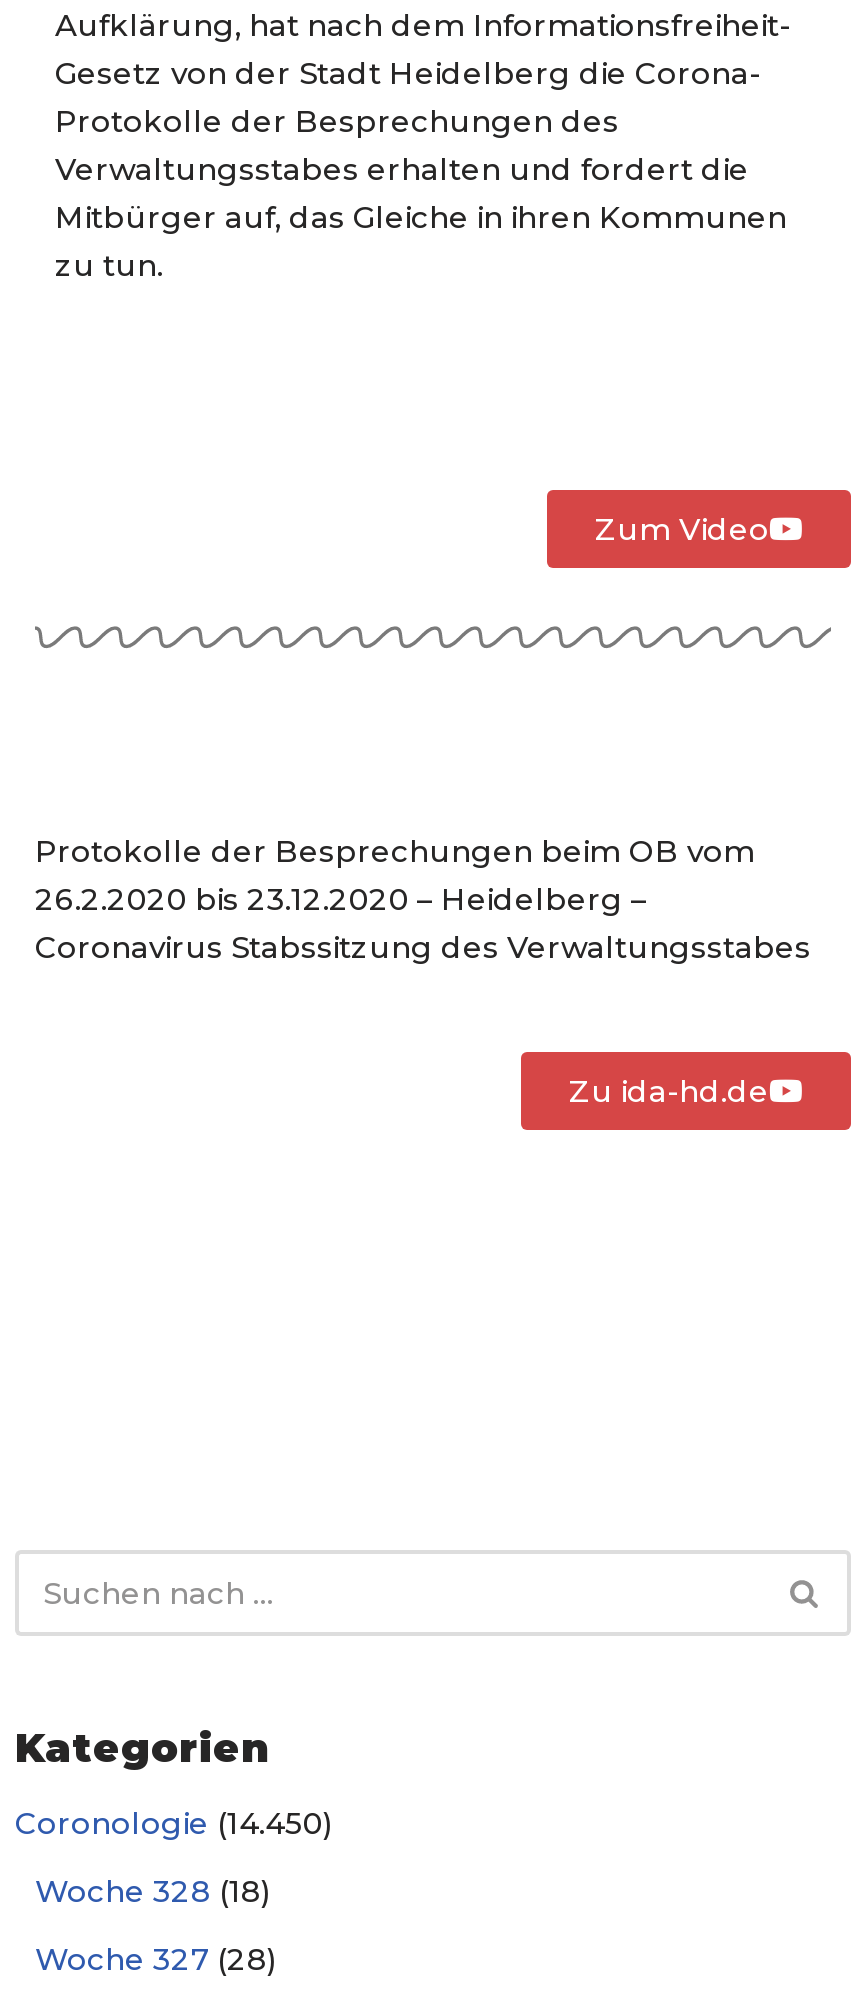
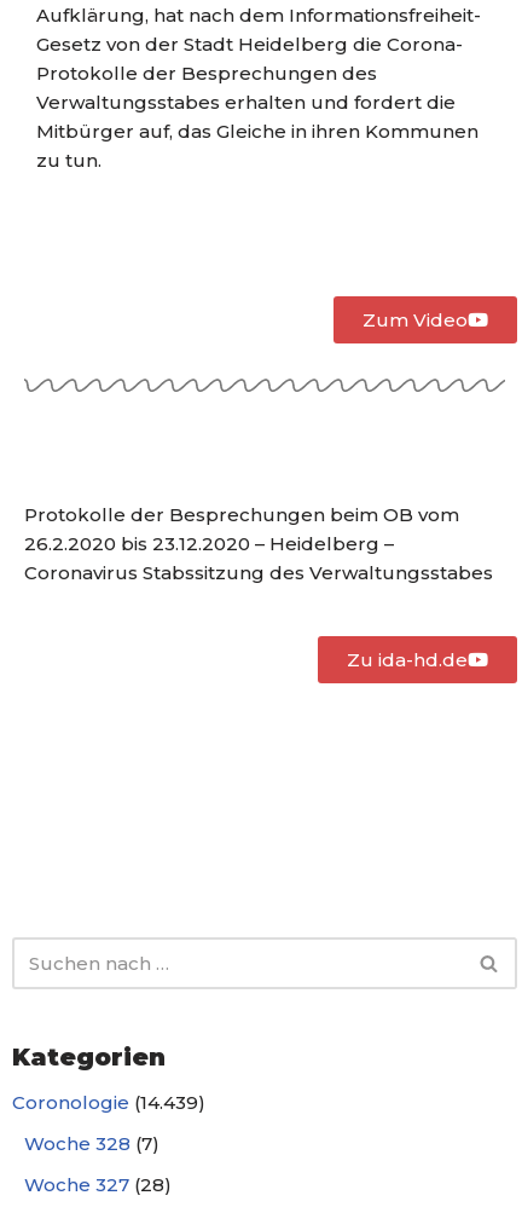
[15,1804,335,1842] Coronologie (14.450) -> [12,1091,205,1114] Coronologie (14.439)
[35,1872,273,1910] Woche 328 (18) -> [24,1132,159,1155] Woche 328 (7)

